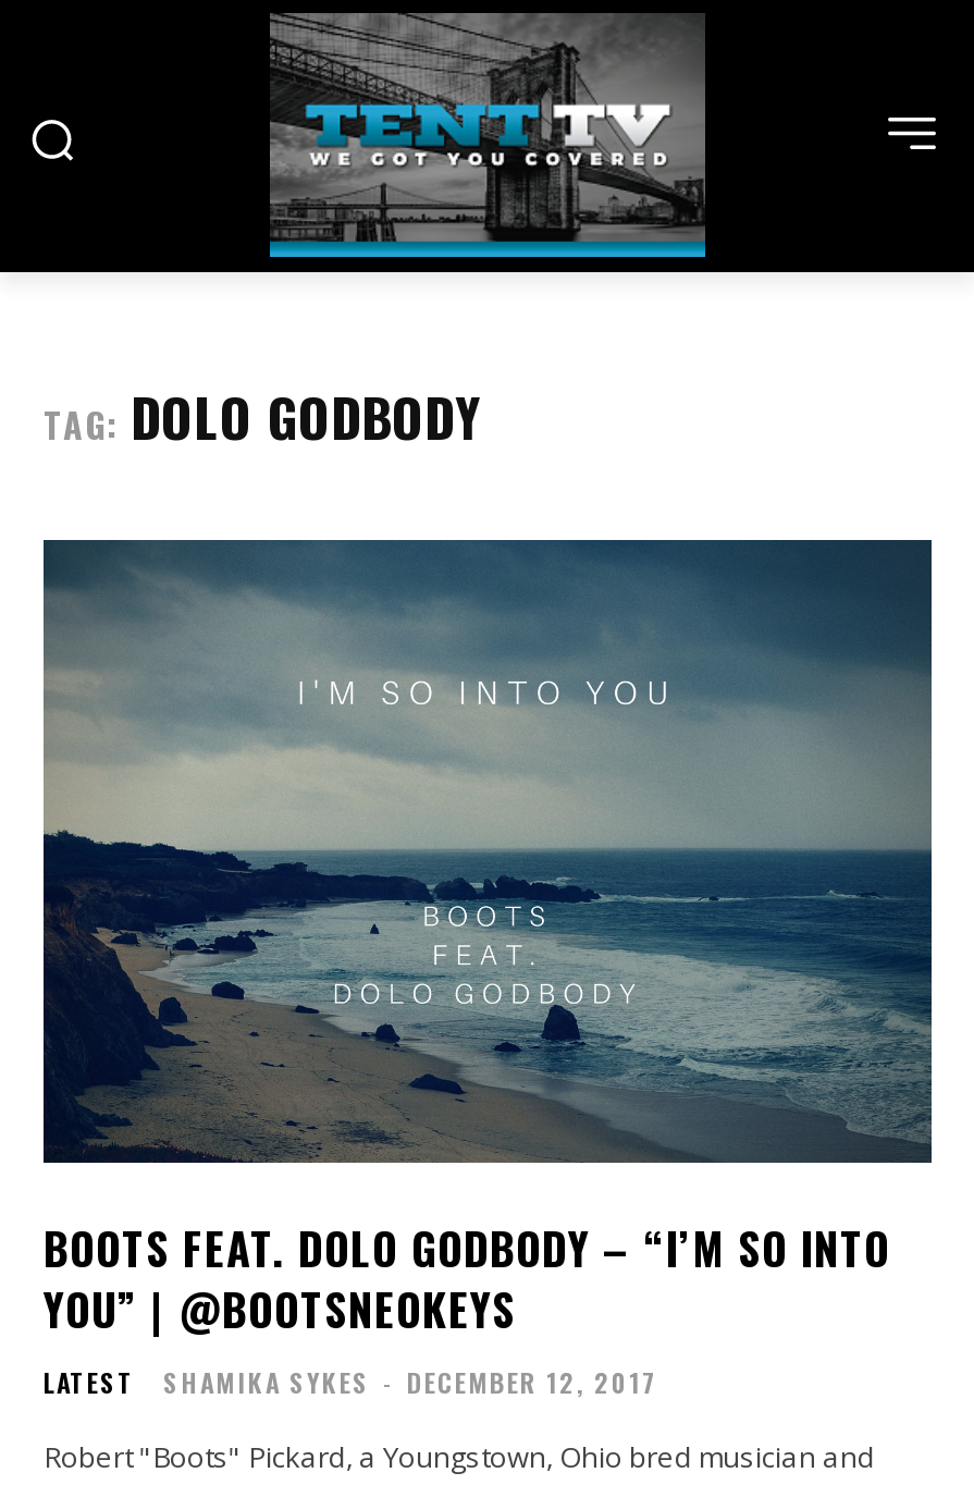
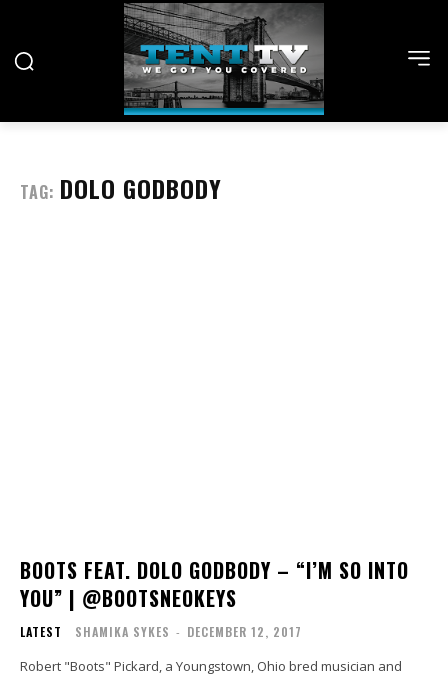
[41,538,934,1165] [image] -> none

